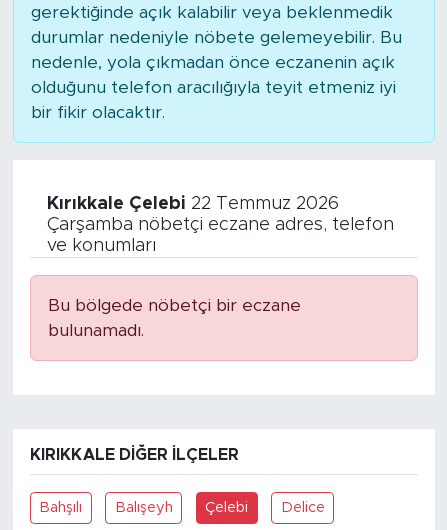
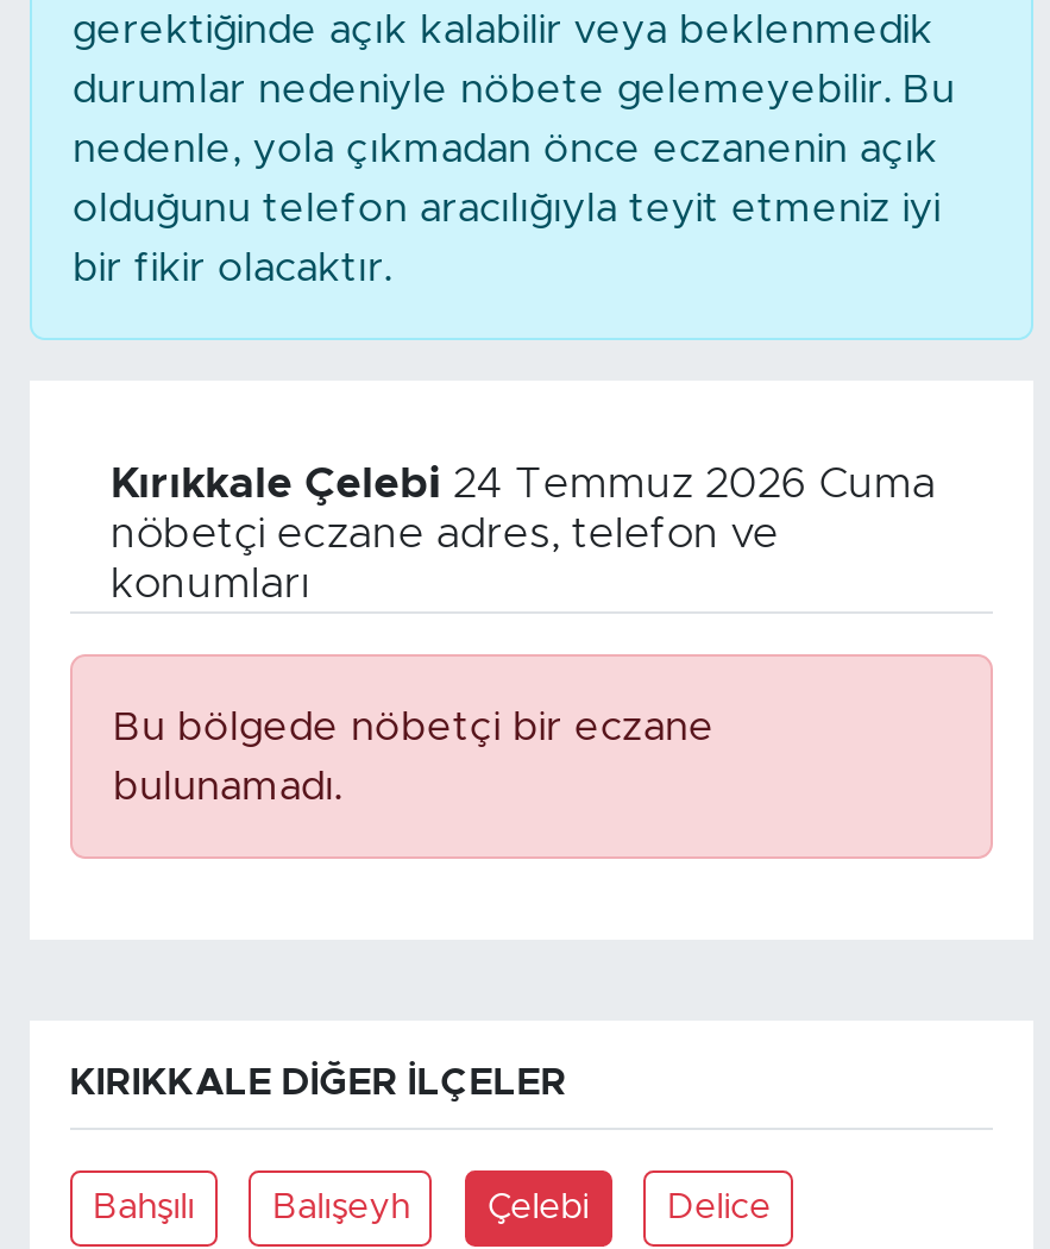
[47,195,394,255] Kırıkkale Çelebi 22 Temmuz 2026 | Çarşamba nöbetçi eczane adres, telefon | ve konumları -> [110,464,935,607] Kırıkkale Çelebi 24 Temmuz 2026 Cuma | nöbetçi eczane adres, telefon ve | konumları

